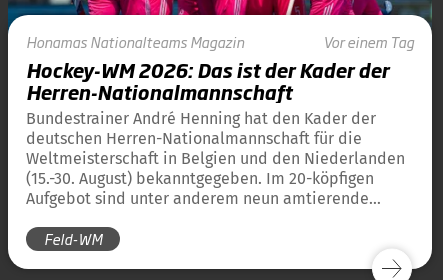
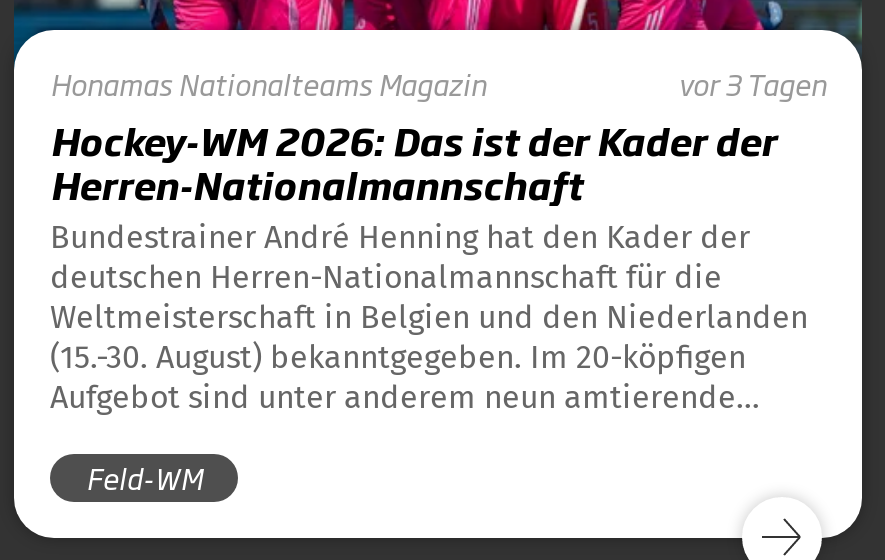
[323,31,414,52] Vor einem Tag -> [678,62,826,104] vor 3 Tagen

